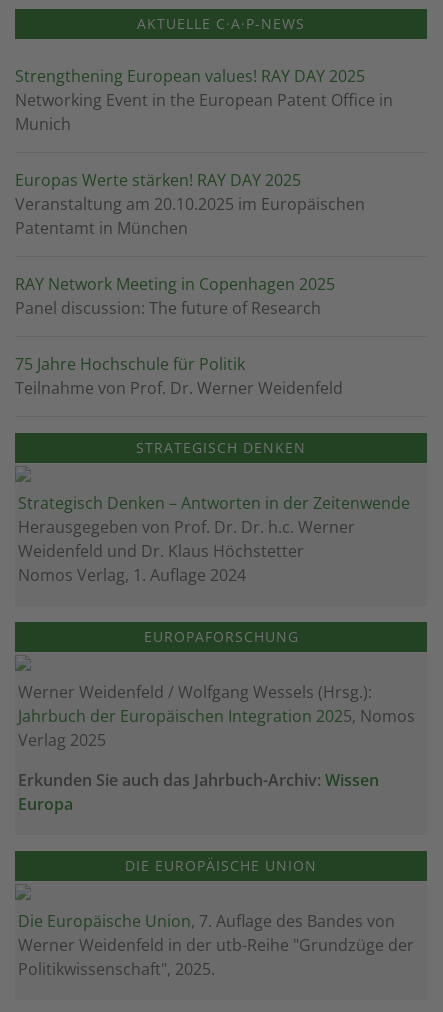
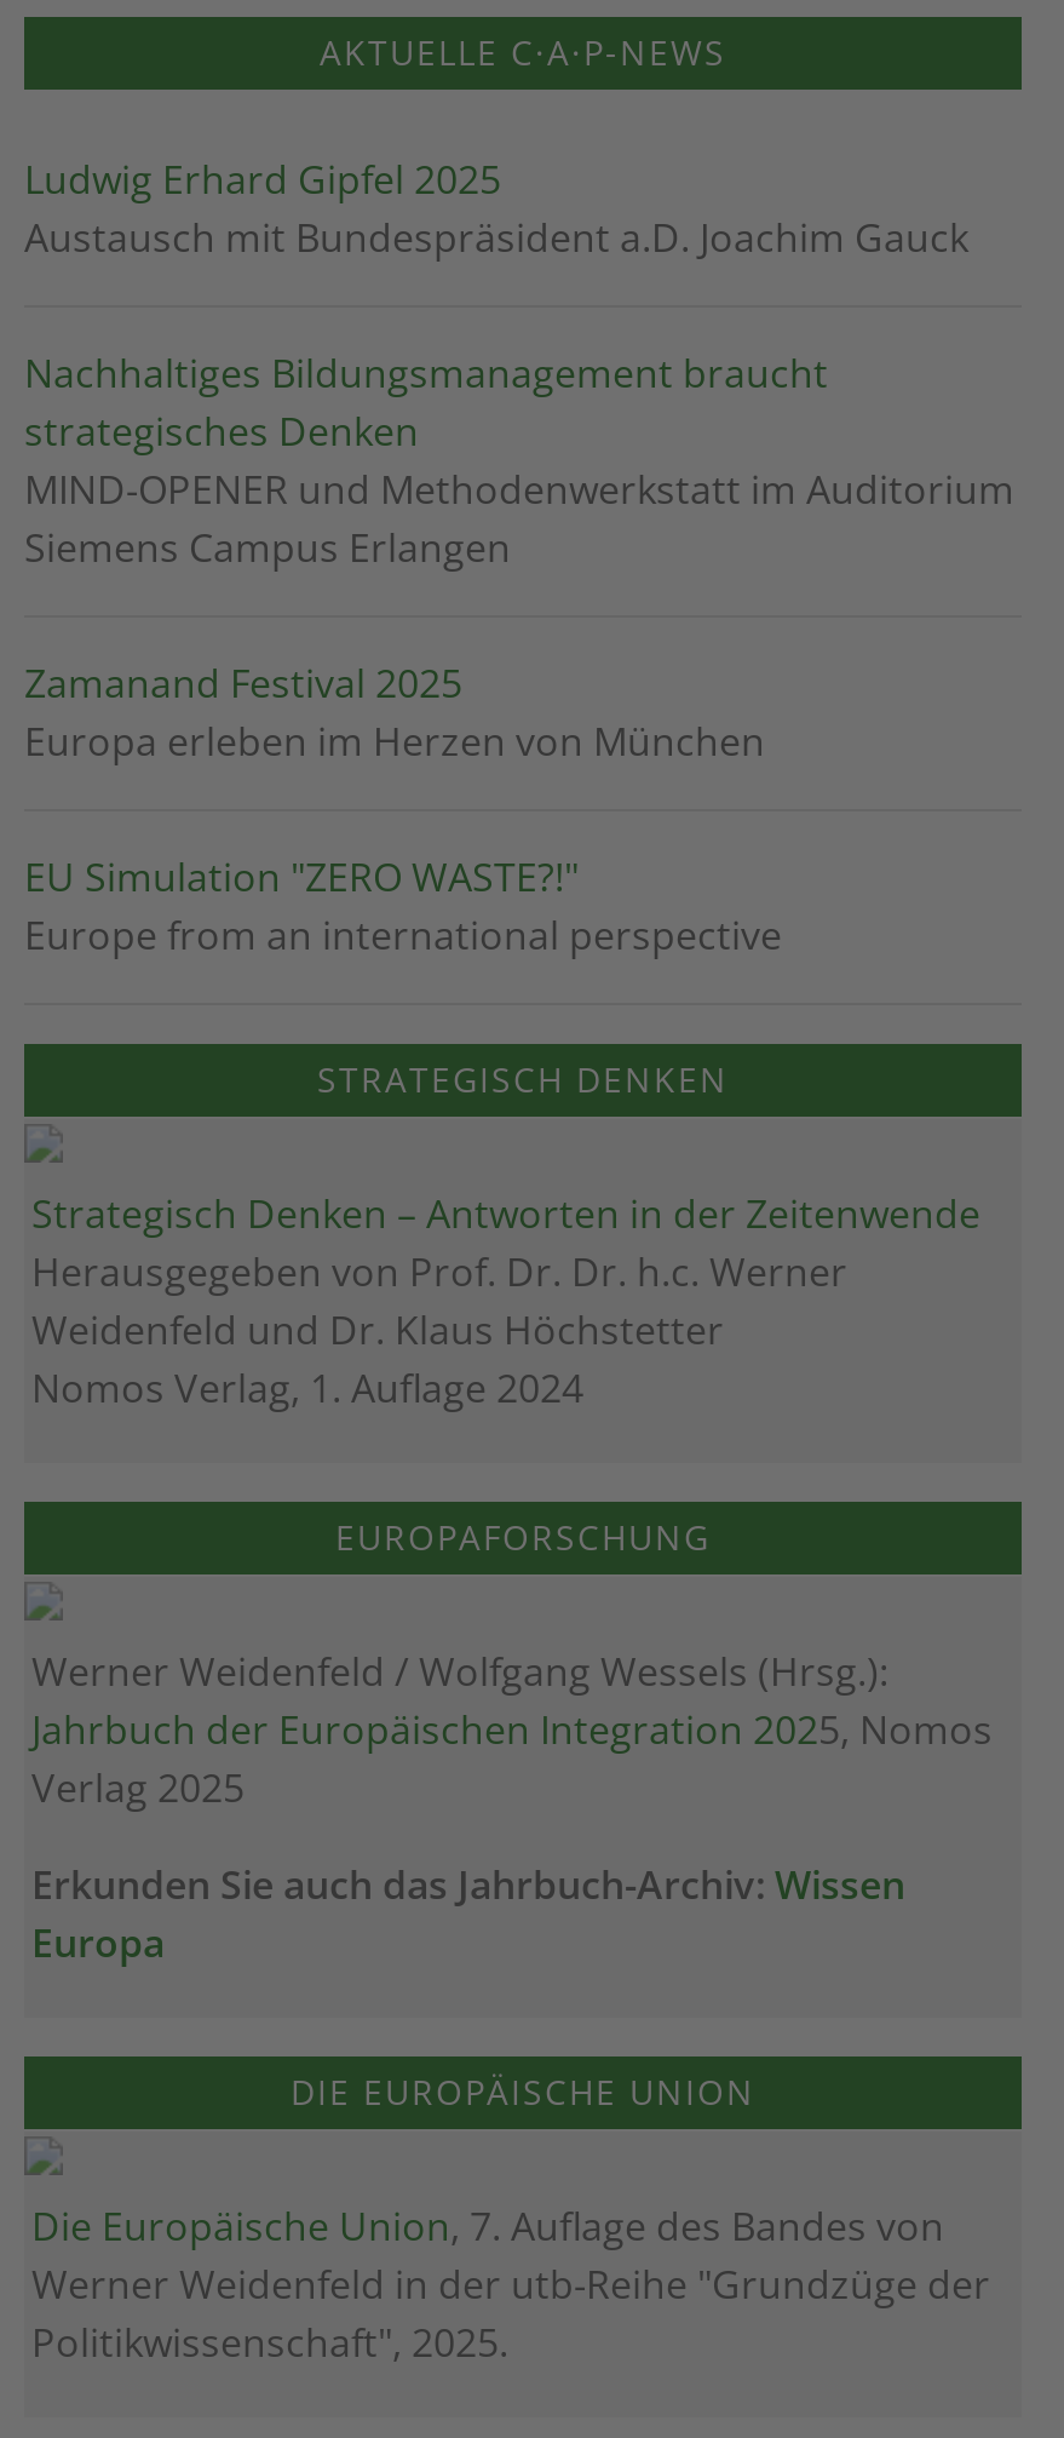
[15,65,393,135] Strengthening European values! RAY DAY 2025 | Networking Event in the European Patent Office in | Munich -> [24,153,968,264] Ludwig Erhard Gipfel 2025 | Austausch mit Bundespräsident a.D. Joachim Gauck
[15,169,365,239] Europas Werte stärken! RAY DAY 2025 | Veranstaltung am 20.10.2025 im Europäischen | Patentamt in München -> [24,346,1014,574] Nachhaltiges Bildungsmanagement braucht | strategisches Denken | MIND-OPENER und Methodenwerkstatt im Auditorium | Siemens Campus Erlangen
[15,273,335,319] RAY Network Meeting in Copenhagen 2025 | Panel discussion: The future of Research -> [24,656,765,768] Zamanand Festival 2025 | Europa erleben im Herzen von München
[15,353,343,399] 75 Jahre Hochschule für Politik | Teilnahme von Prof. Dr. Werner Weidenfeld -> [24,850,782,962] EU Simulation "ZERO WASTE?!" | Europe from an international perspective

